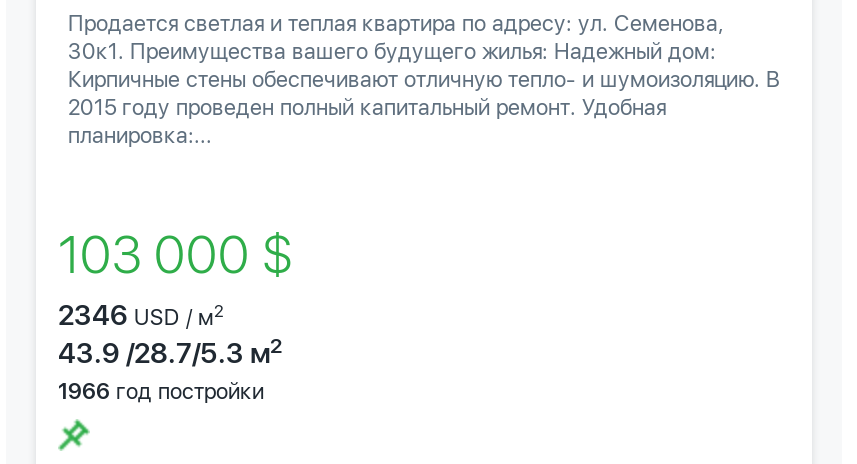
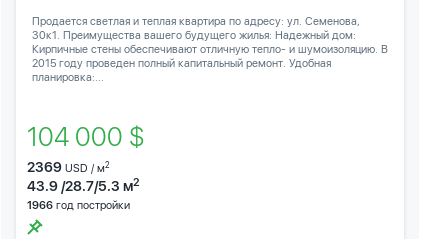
[58,223,316,285] 103 000 $ -> [27,121,156,152] 104 000 $
[58,299,224,331] 2346 USD / м2 -> [27,159,110,175] 2369 USD / м2

